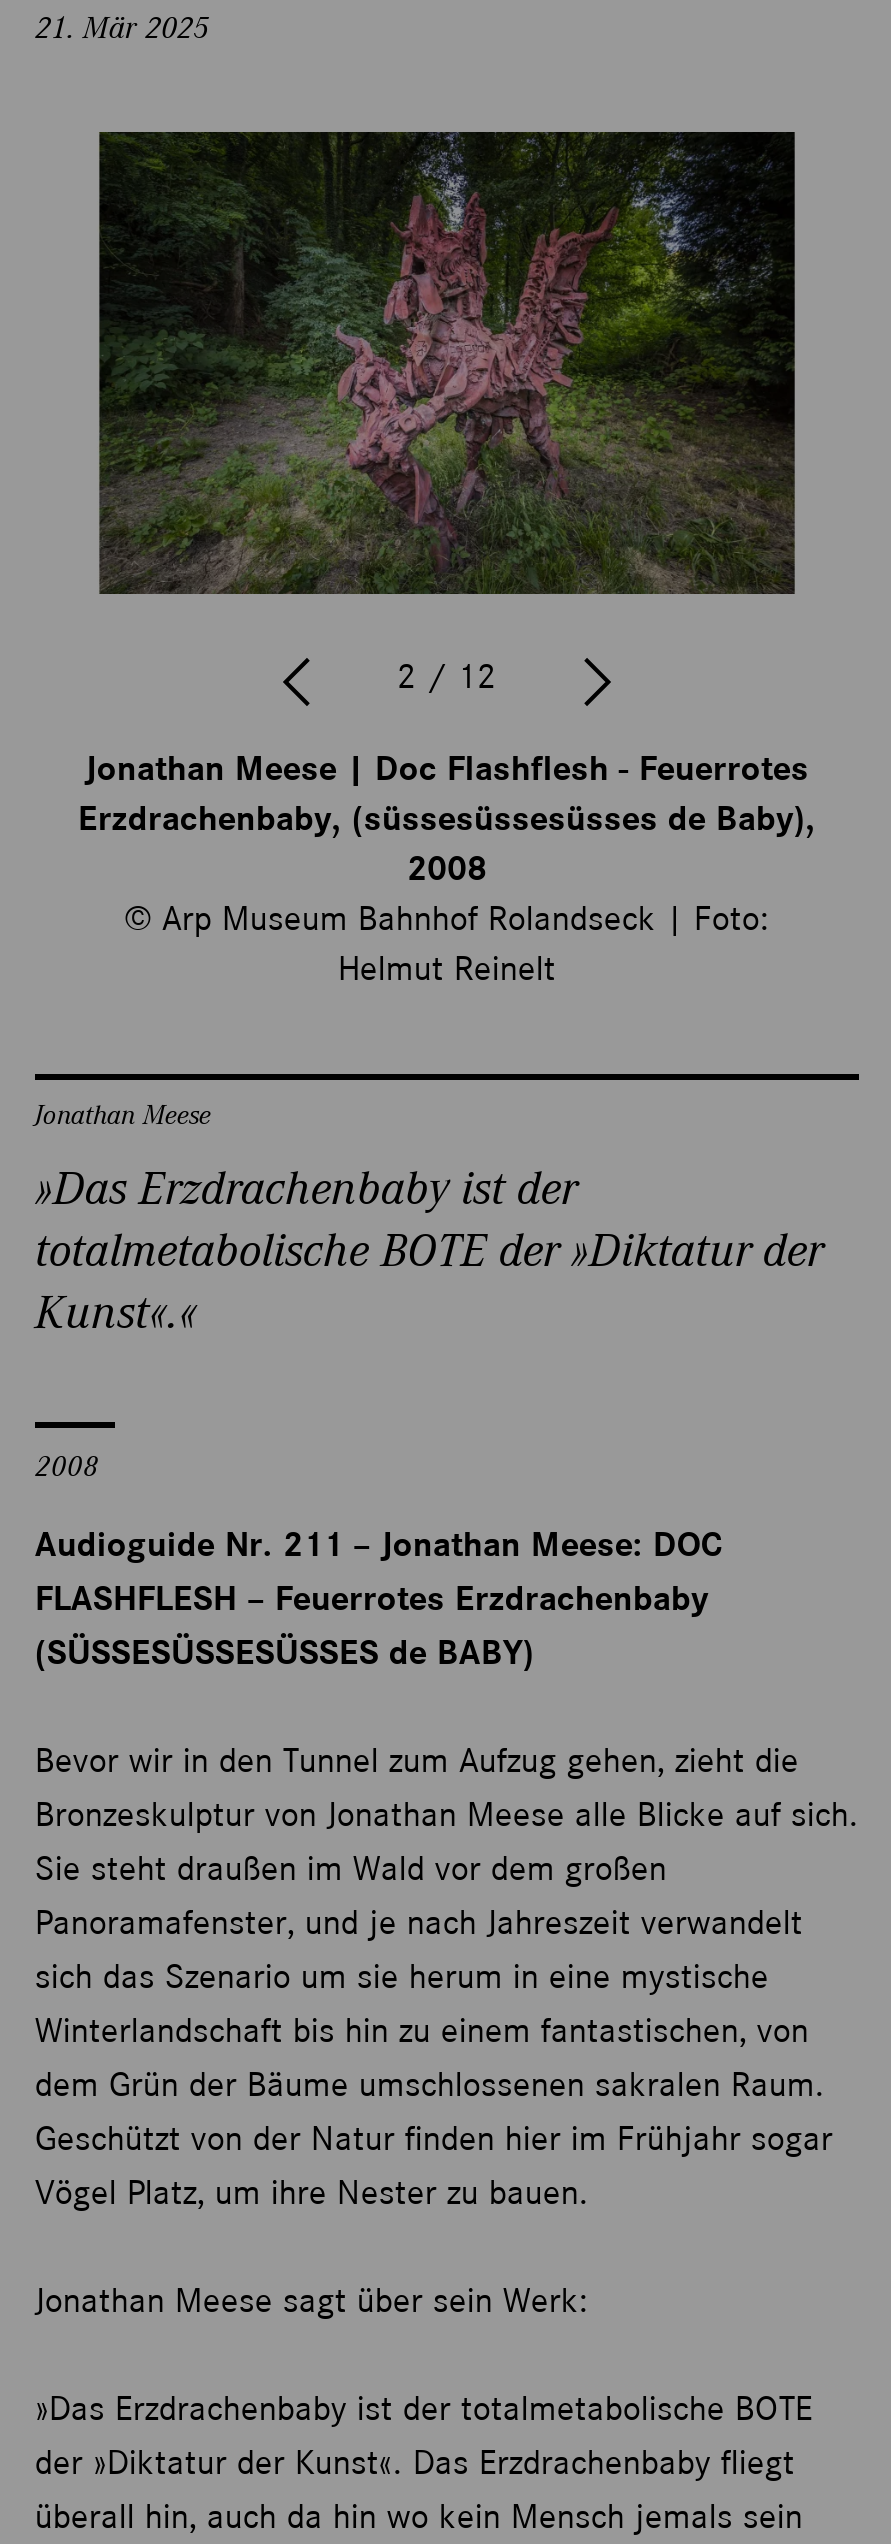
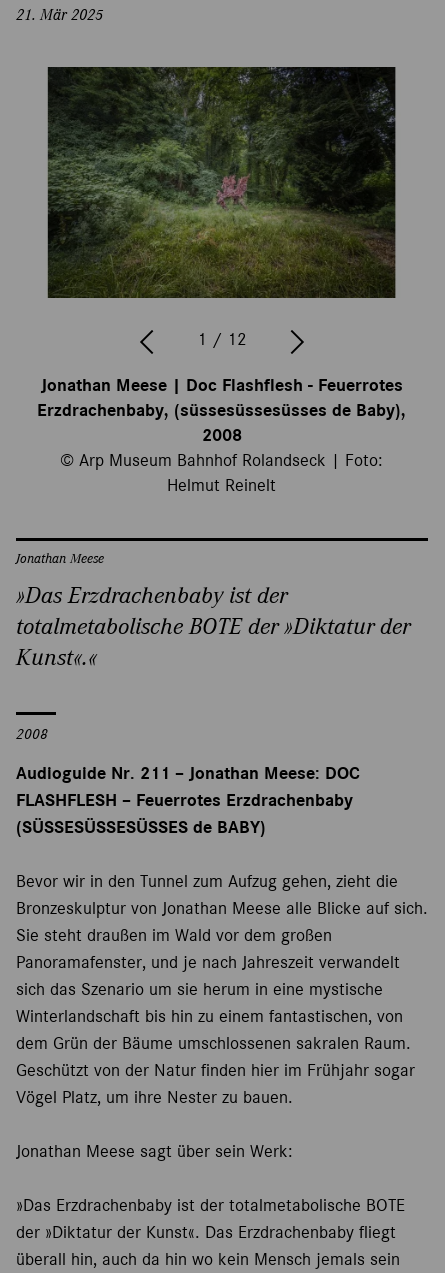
[97,132,797,696] [image] | 2 / 12 -> [47,67,396,349] [image] | 1 / 12

